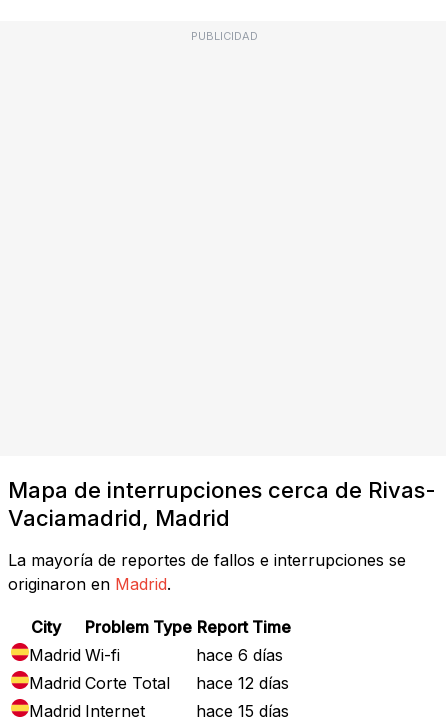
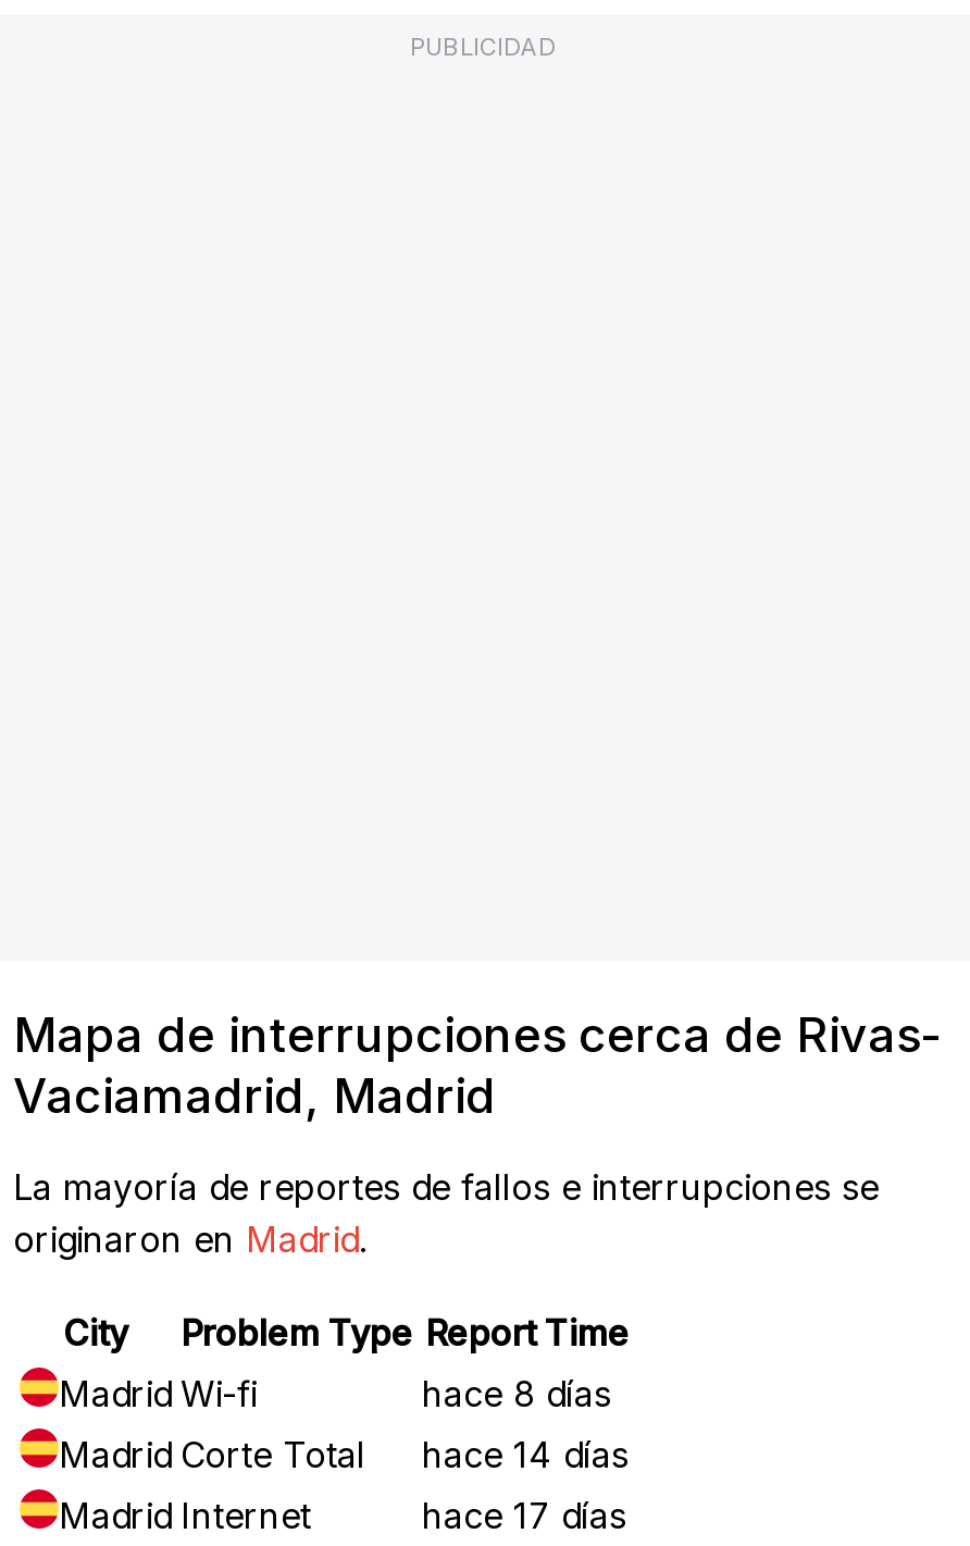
[196,645,283,665] hace 6 días -> [422,1372,611,1415] hace 8 días
[29,673,289,693] Madrid Corte Total hace 12 días -> [59,1433,629,1476] Madrid Corte Total hace 14 días
[196,701,289,721] hace 15 días -> [422,1494,626,1537] hace 17 días

